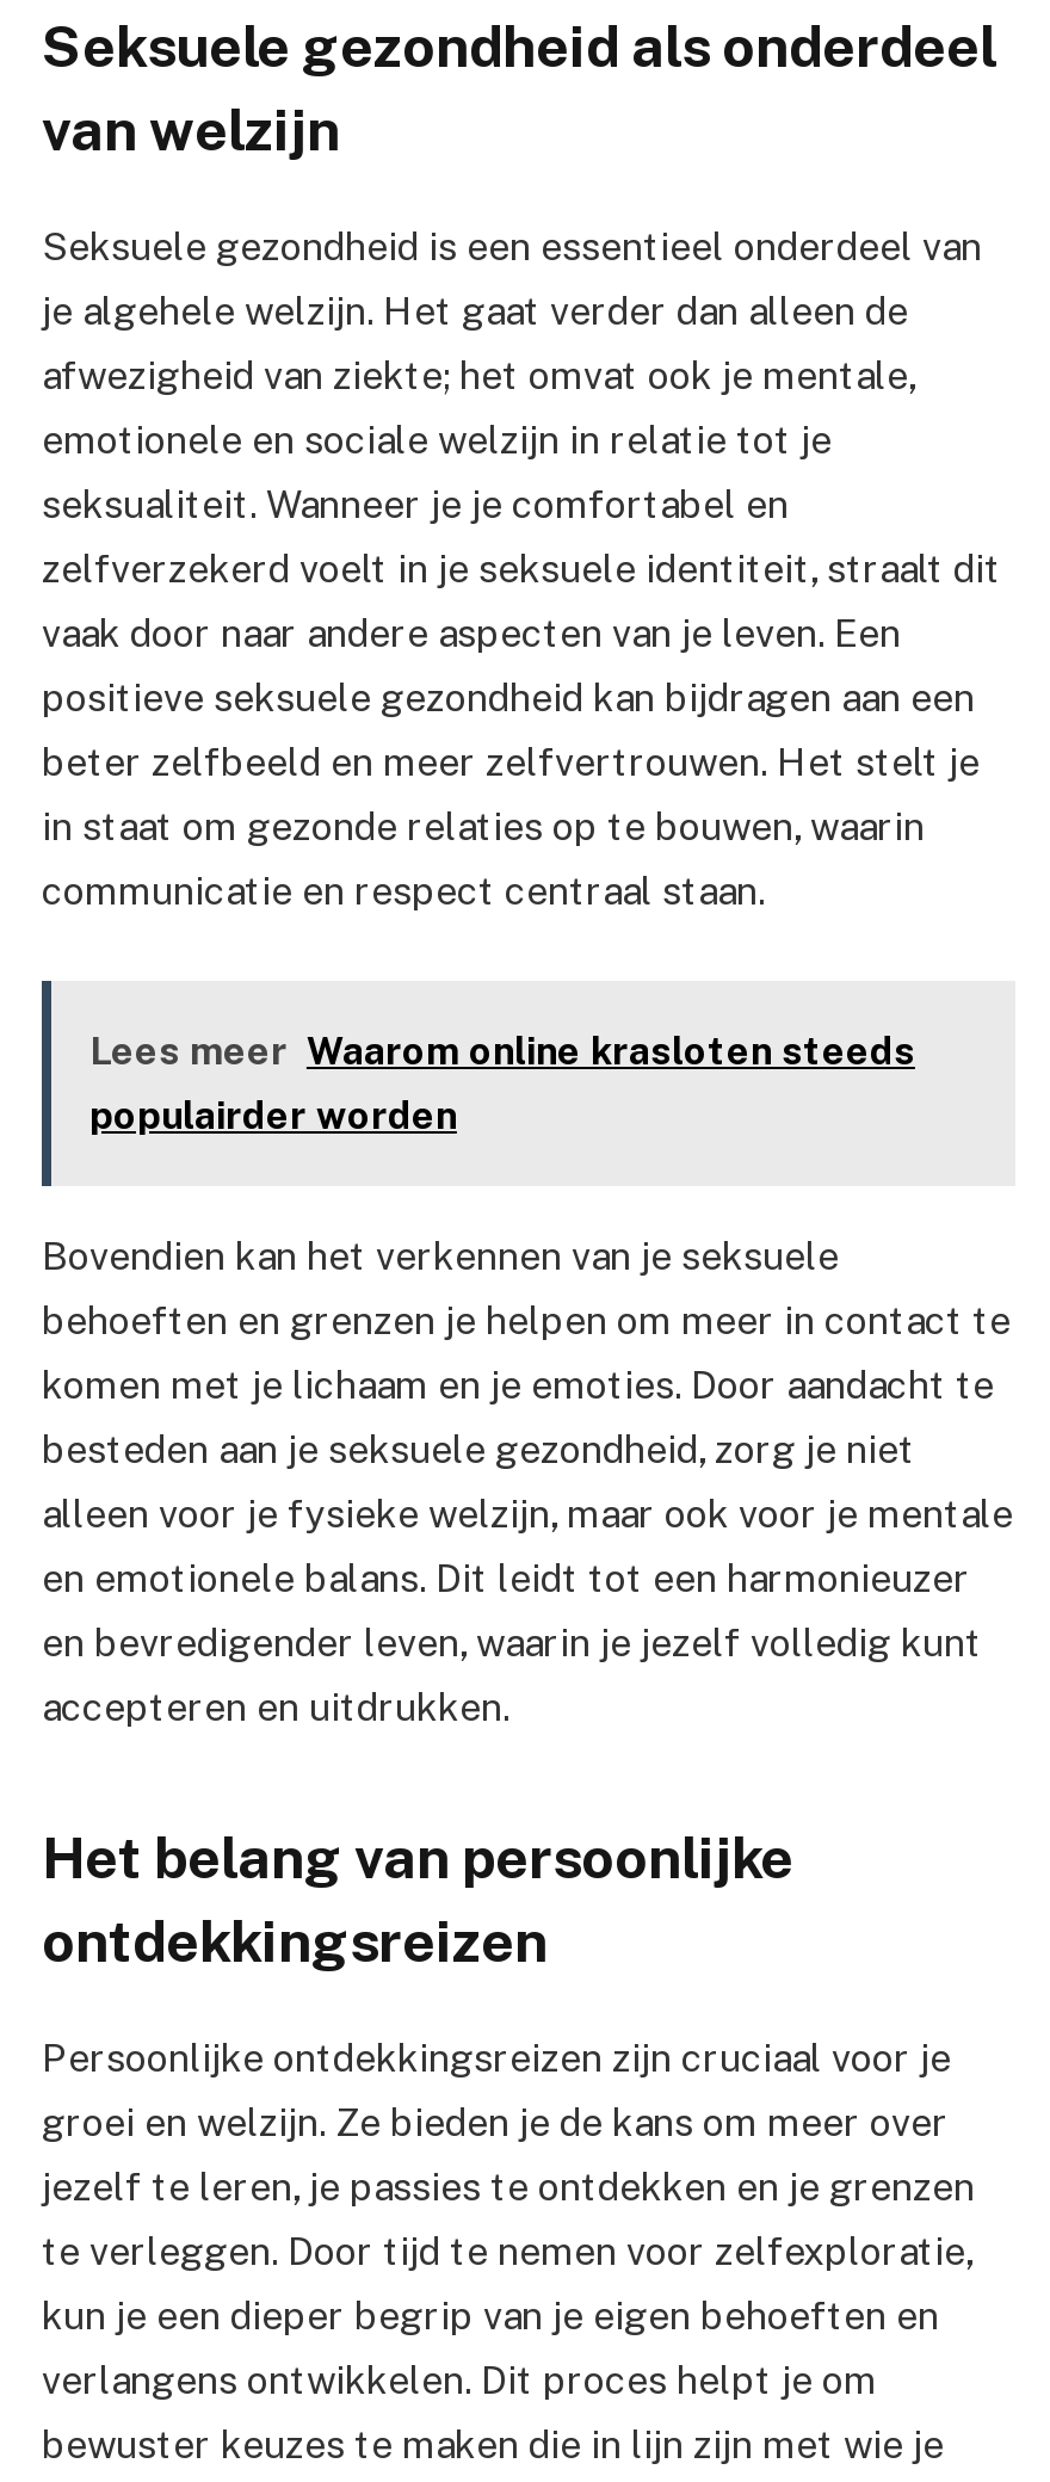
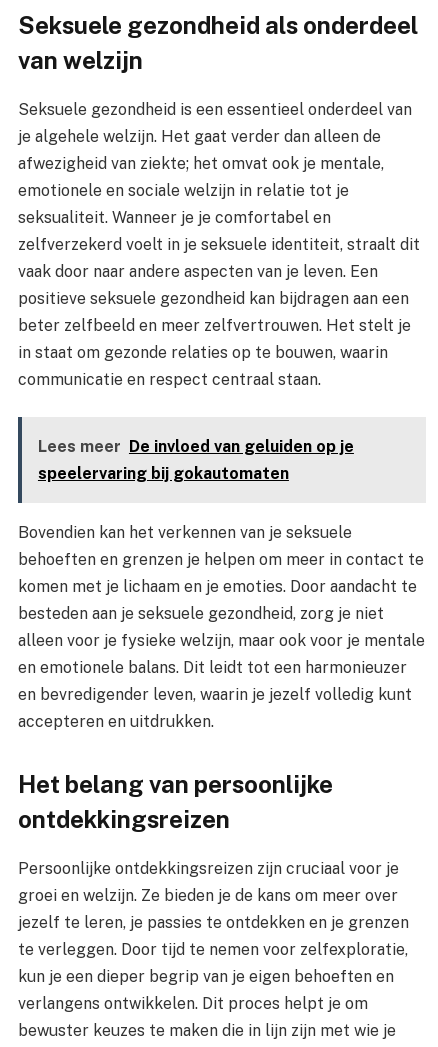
[89,1029,915,1139] Lees meer Waarom online krasloten steeds | populairder worden -> [38,437,354,483] Lees meer De invloed van geluiden op je | speelervaring bij gokautomaten

